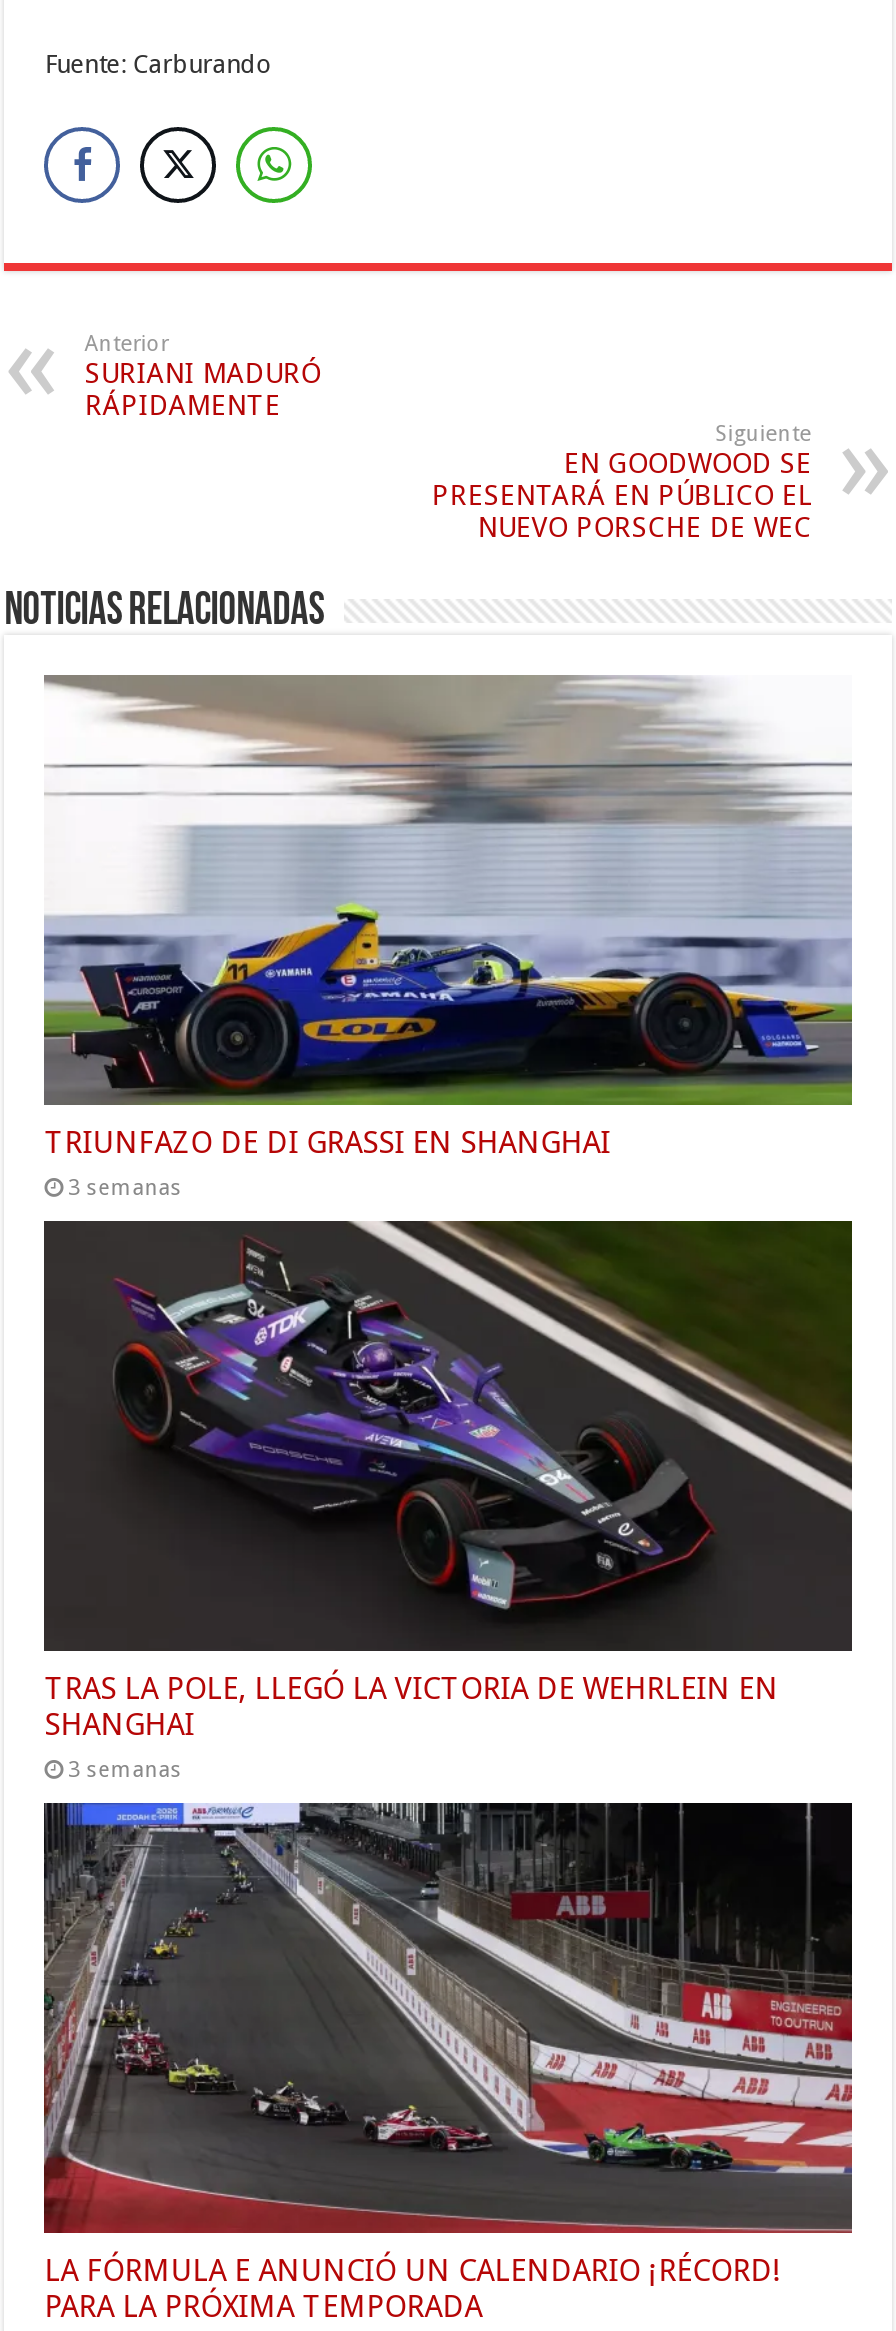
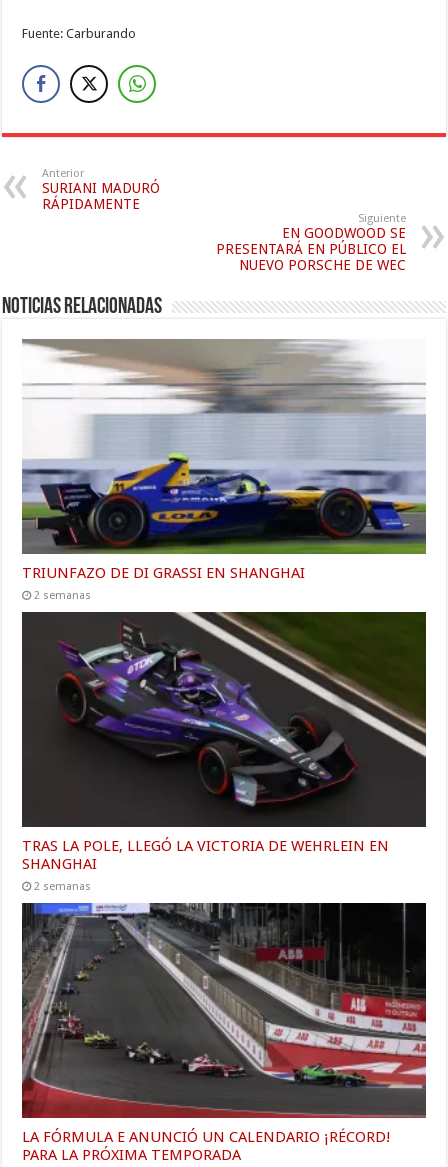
[68,1175,182,1201] 3 semanas -> [34,589,91,602] 2 semanas
[68,1757,182,1783] 3 semanas -> [34,880,91,893] 2 semanas

